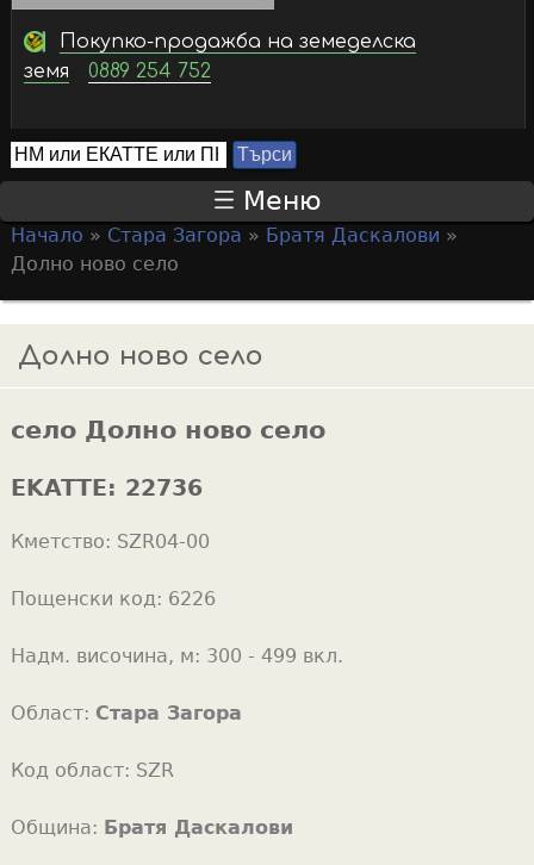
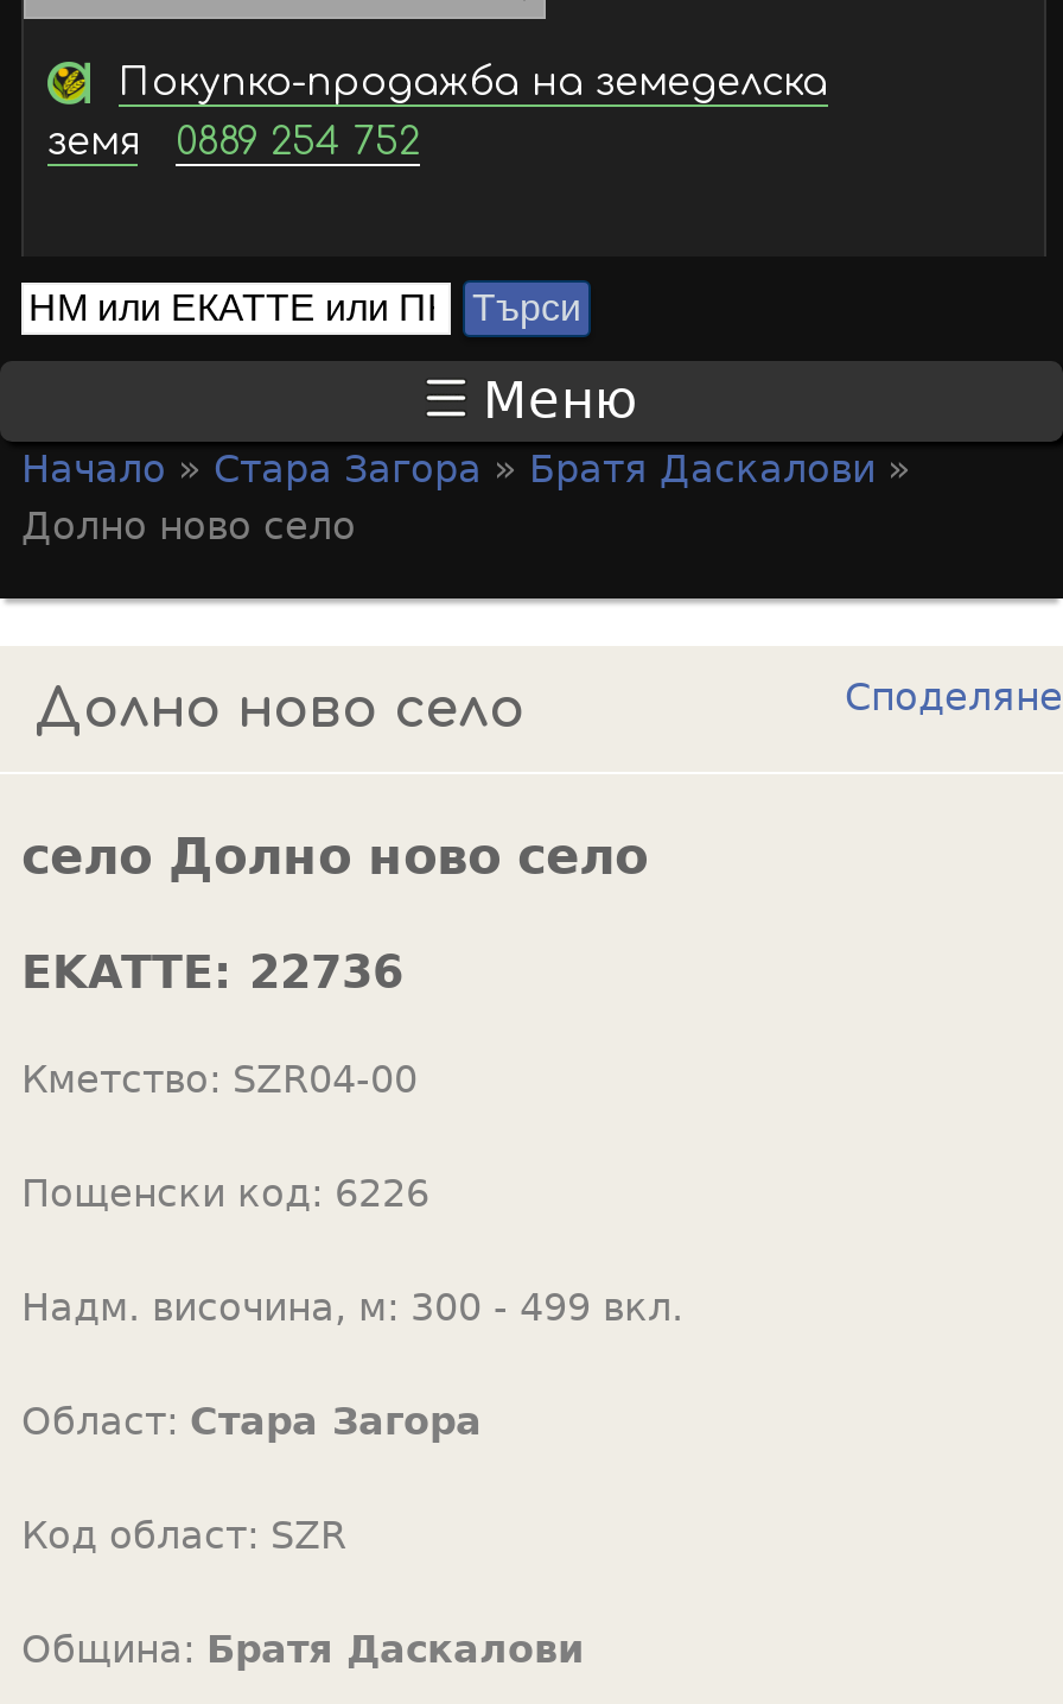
none -> [845,673,1063,718] Споделяне

